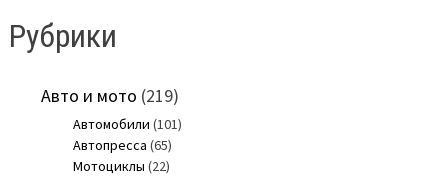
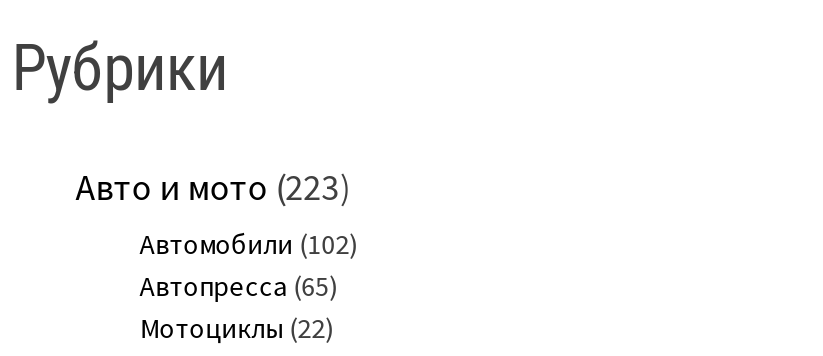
[41,83,179,106] Авто и мото (219) -> [76,163,352,209] Авто и мото (223)
[73,114,182,132] Автомобили (101) -> [140,225,358,261] Автомобили (102)

